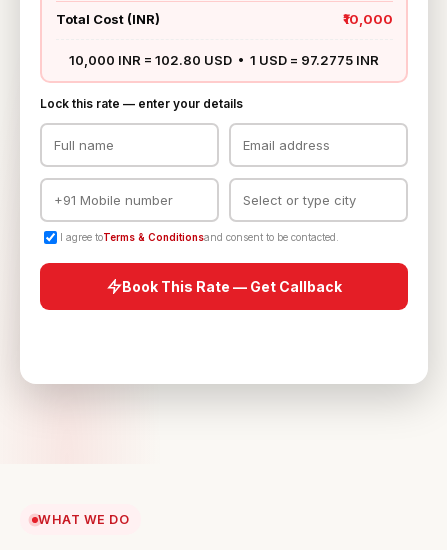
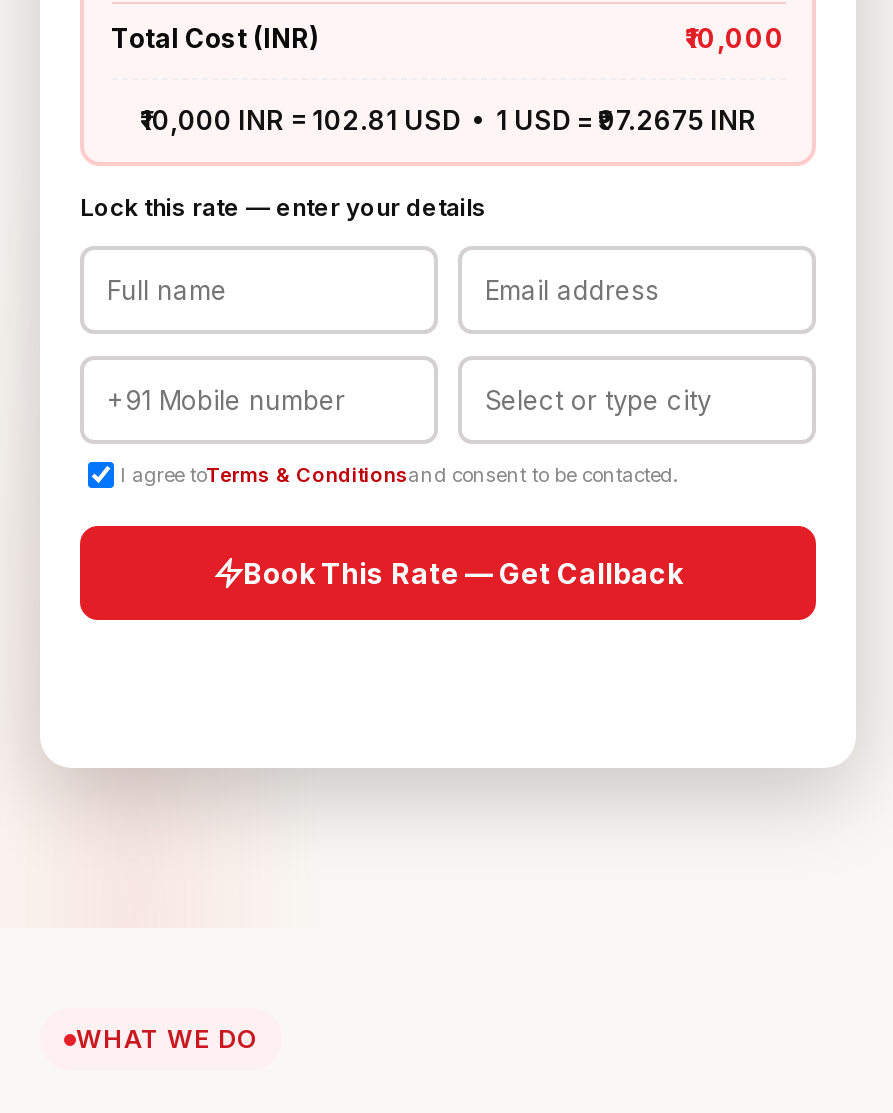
[69,52,379,68] ₹10,000 INR = 102.80 USD • 1 USD = ₹97.2775 INR -> [140,104,756,136] ₹10,000 INR = 102.81 USD • 1 USD = ₹97.2675 INR

